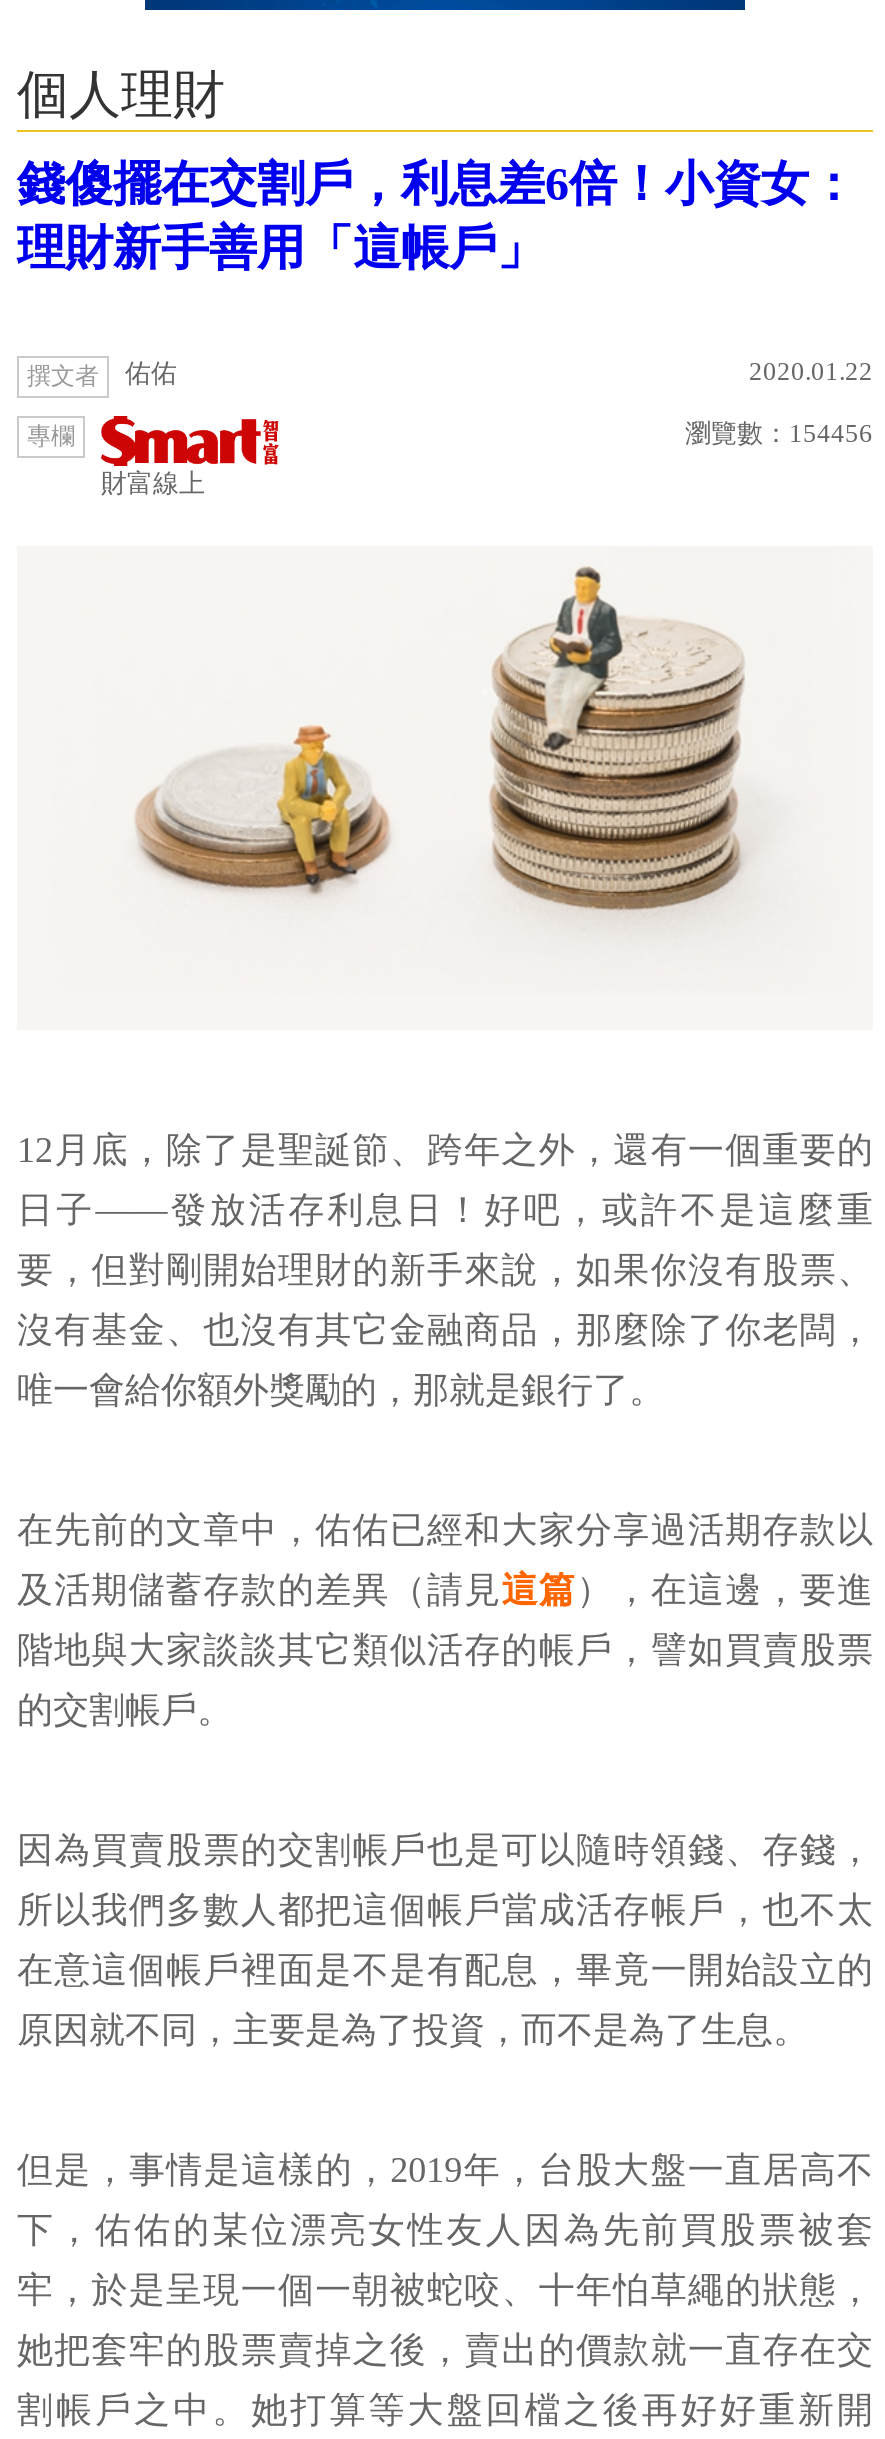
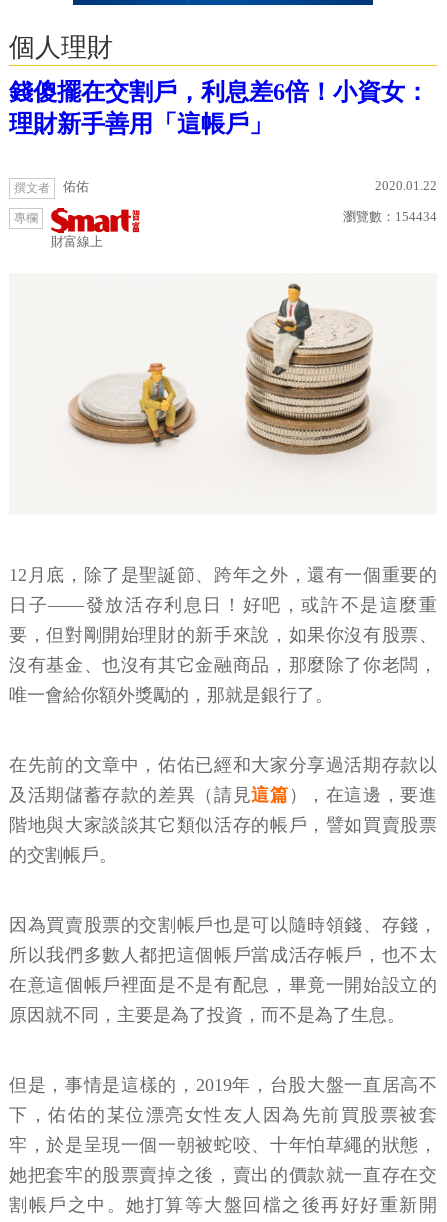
[685,418,873,448] 瀏覽數：154456 -> [343,209,437,224] 瀏覽數：154434

